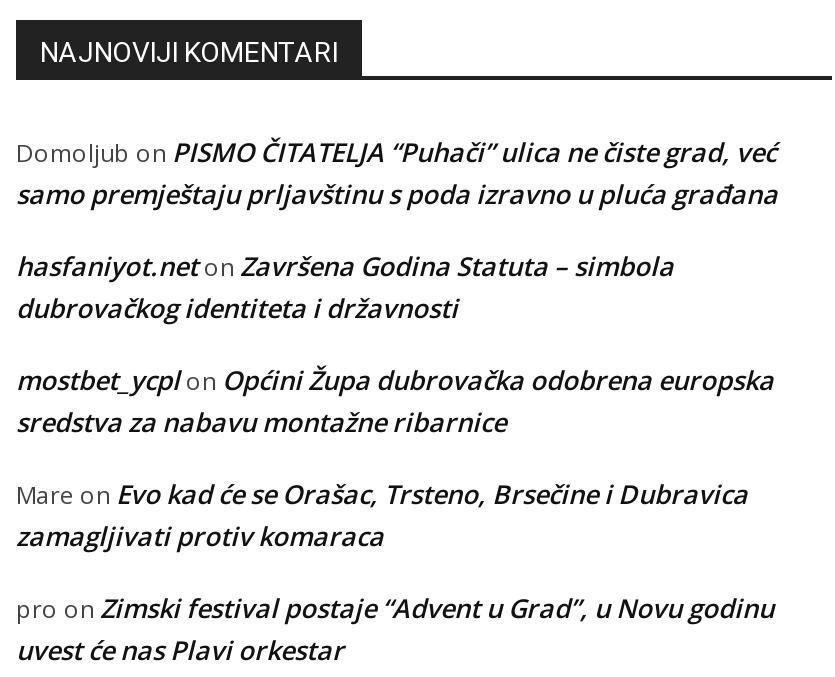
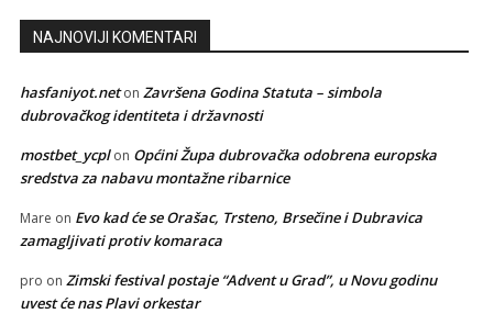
[16,135,778,213] Domoljub on PISMO ČITATELJA “Puhači” ulica ne čiste grad, već | samo premještaju prljavštinu s poda izravno u pluća građana -> none

